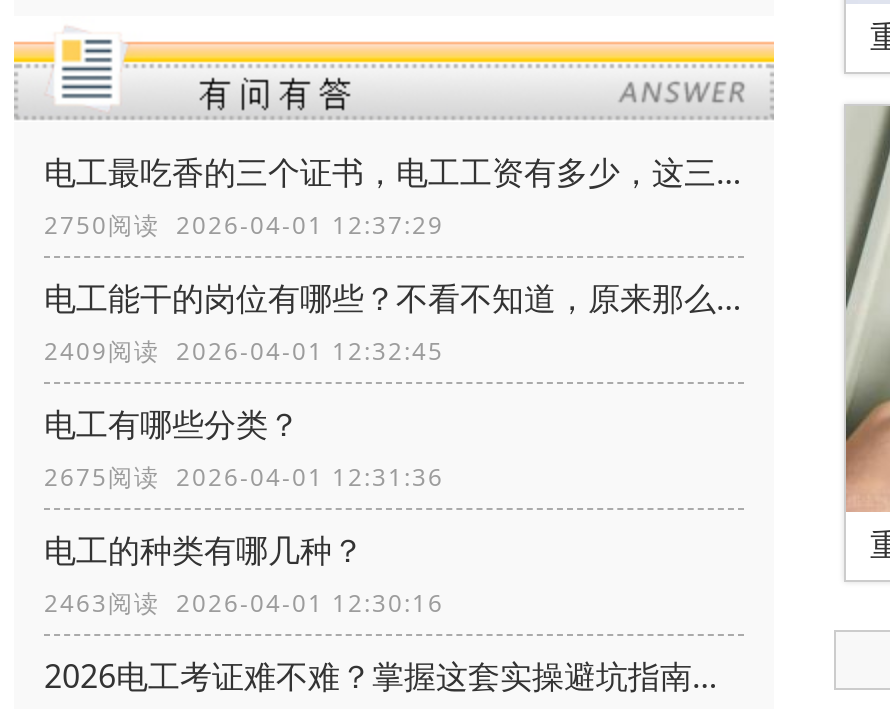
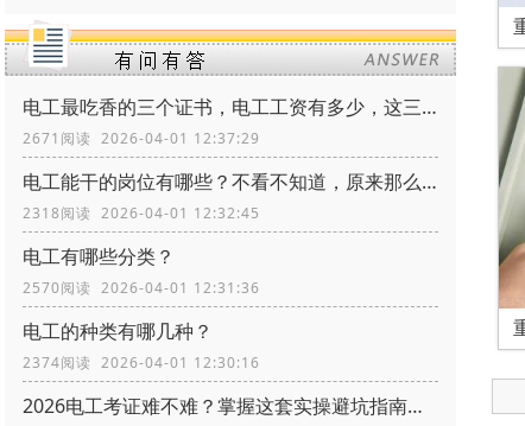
[44,208,444,242] 2750阅读 2026-04-01 12:37:29 -> [23,128,260,149] 2671阅读 2026-04-01 12:37:29
[44,334,444,368] 2409阅读 2026-04-01 12:32:45 -> [23,203,260,223] 2318阅读 2026-04-01 12:32:45
[44,460,444,494] 2675阅读 2026-04-01 12:31:36 -> [23,278,260,298] 2570阅读 2026-04-01 12:31:36
[44,586,444,620] 2463阅读 2026-04-01 12:30:16 -> [23,353,260,373] 2374阅读 2026-04-01 12:30:16

